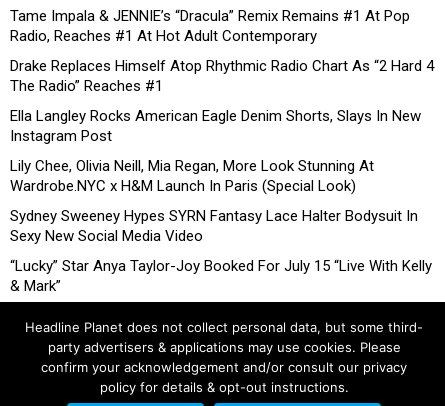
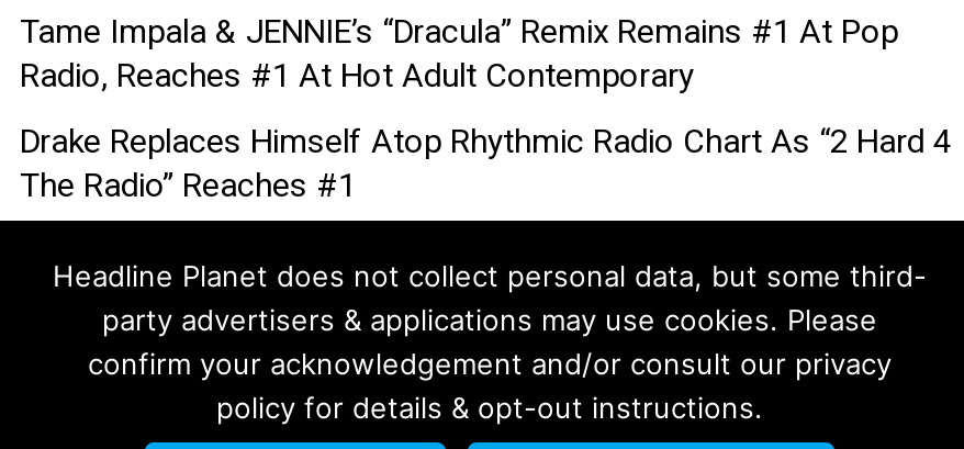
[10,107,432,295] Ella Langley Rocks American Eagle Denim Shorts, Slays In New | Instagram Post | Lily Chee, Olivia Neill, Mia Regan, More Look Stunning At | Wardrobe.NYC x H&M Launch In Paris (Special Look) | Sydney Sweeney Hypes SYRN Fantasy Lace Halter Bodysuit In | Sexy New Social Media Video | “Lucky” Star Anya Taylor-Joy Booked For July 15 “Live With Kelly | & Mark” -> none

